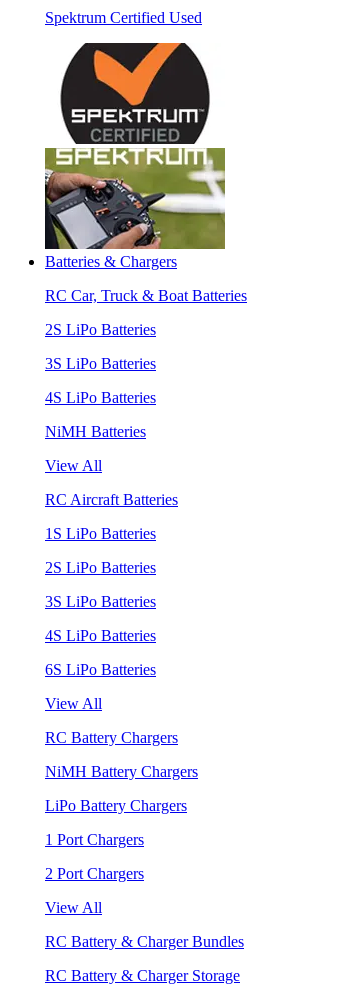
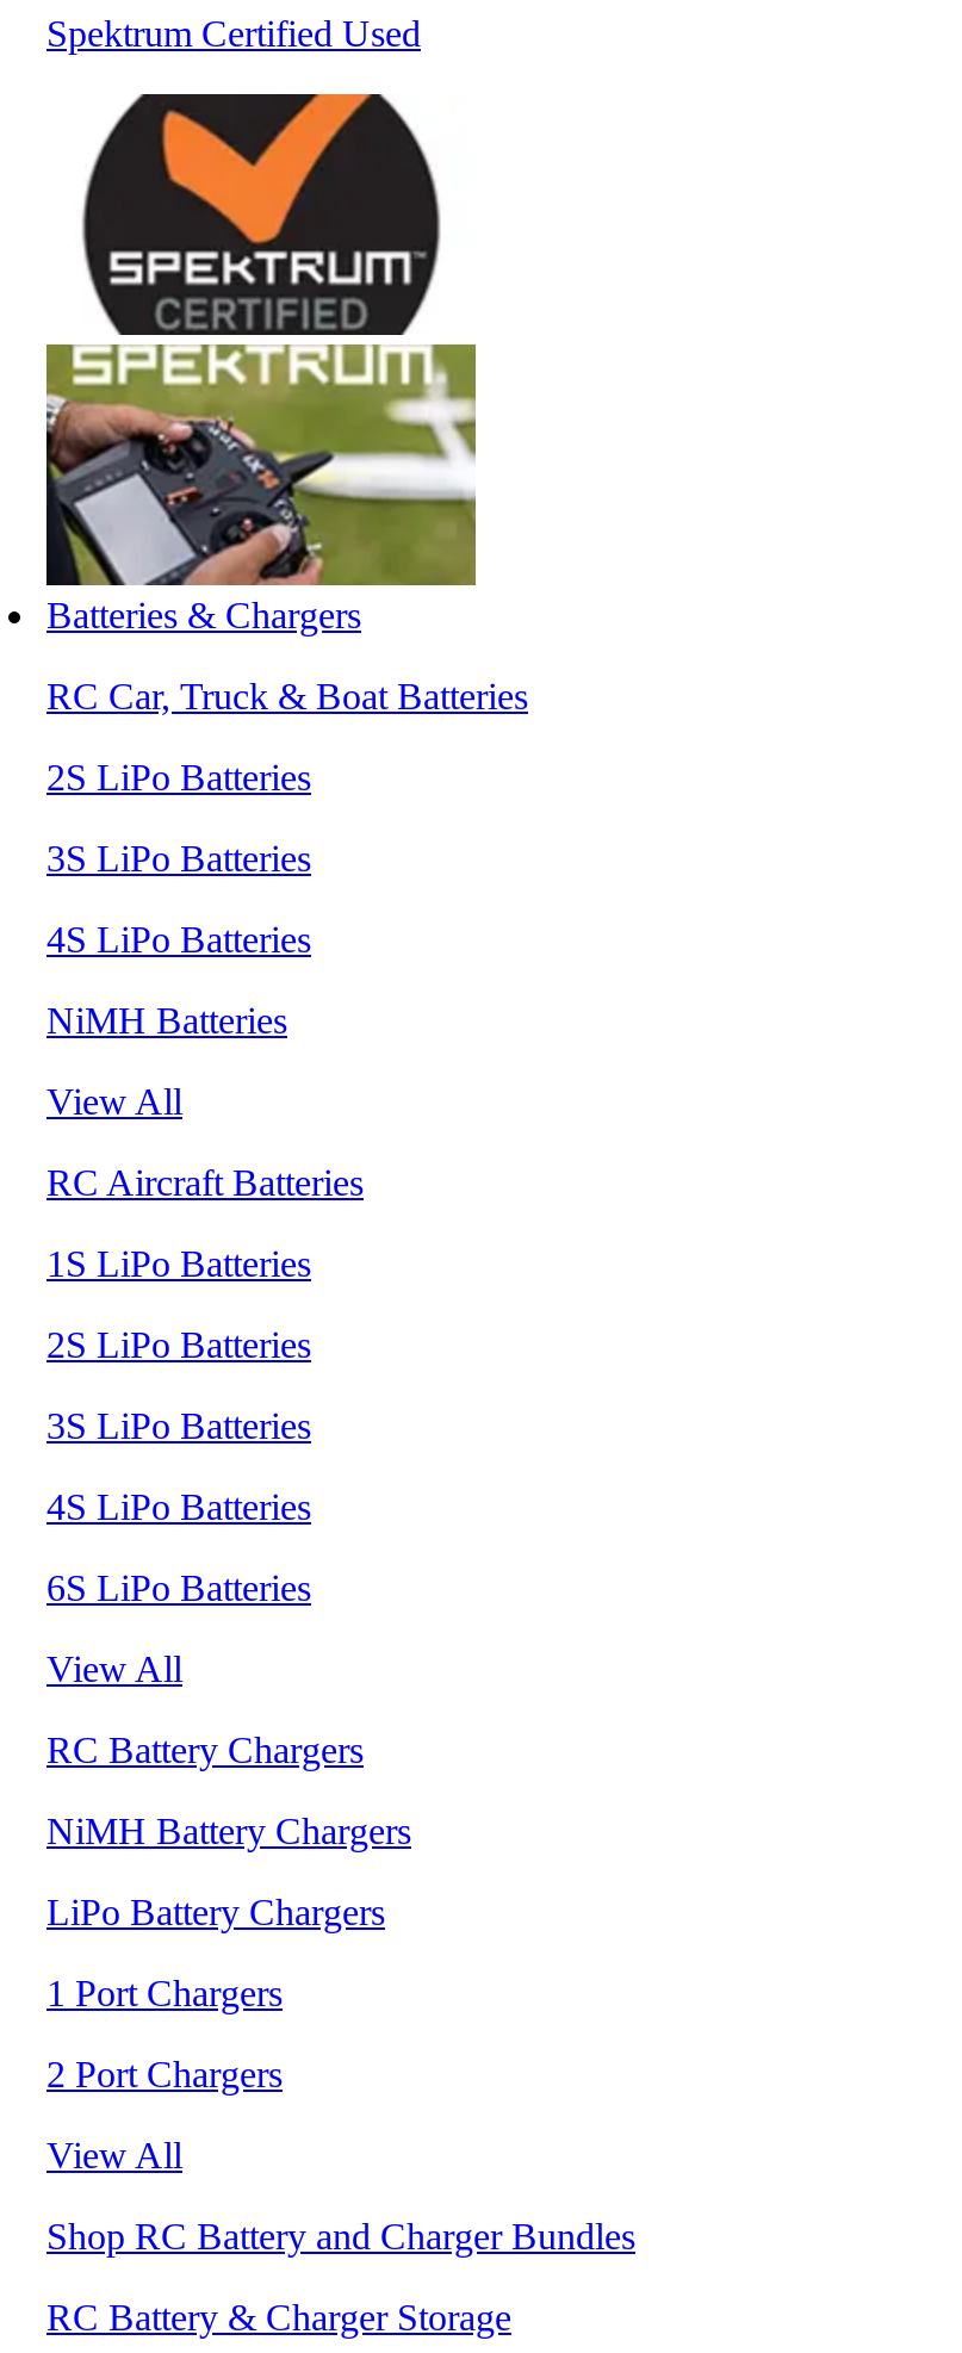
[45,933,244,950] RC Battery & Charger Bundles -> [46,2215,635,2256] Shop RC Battery and Charger Bundles

